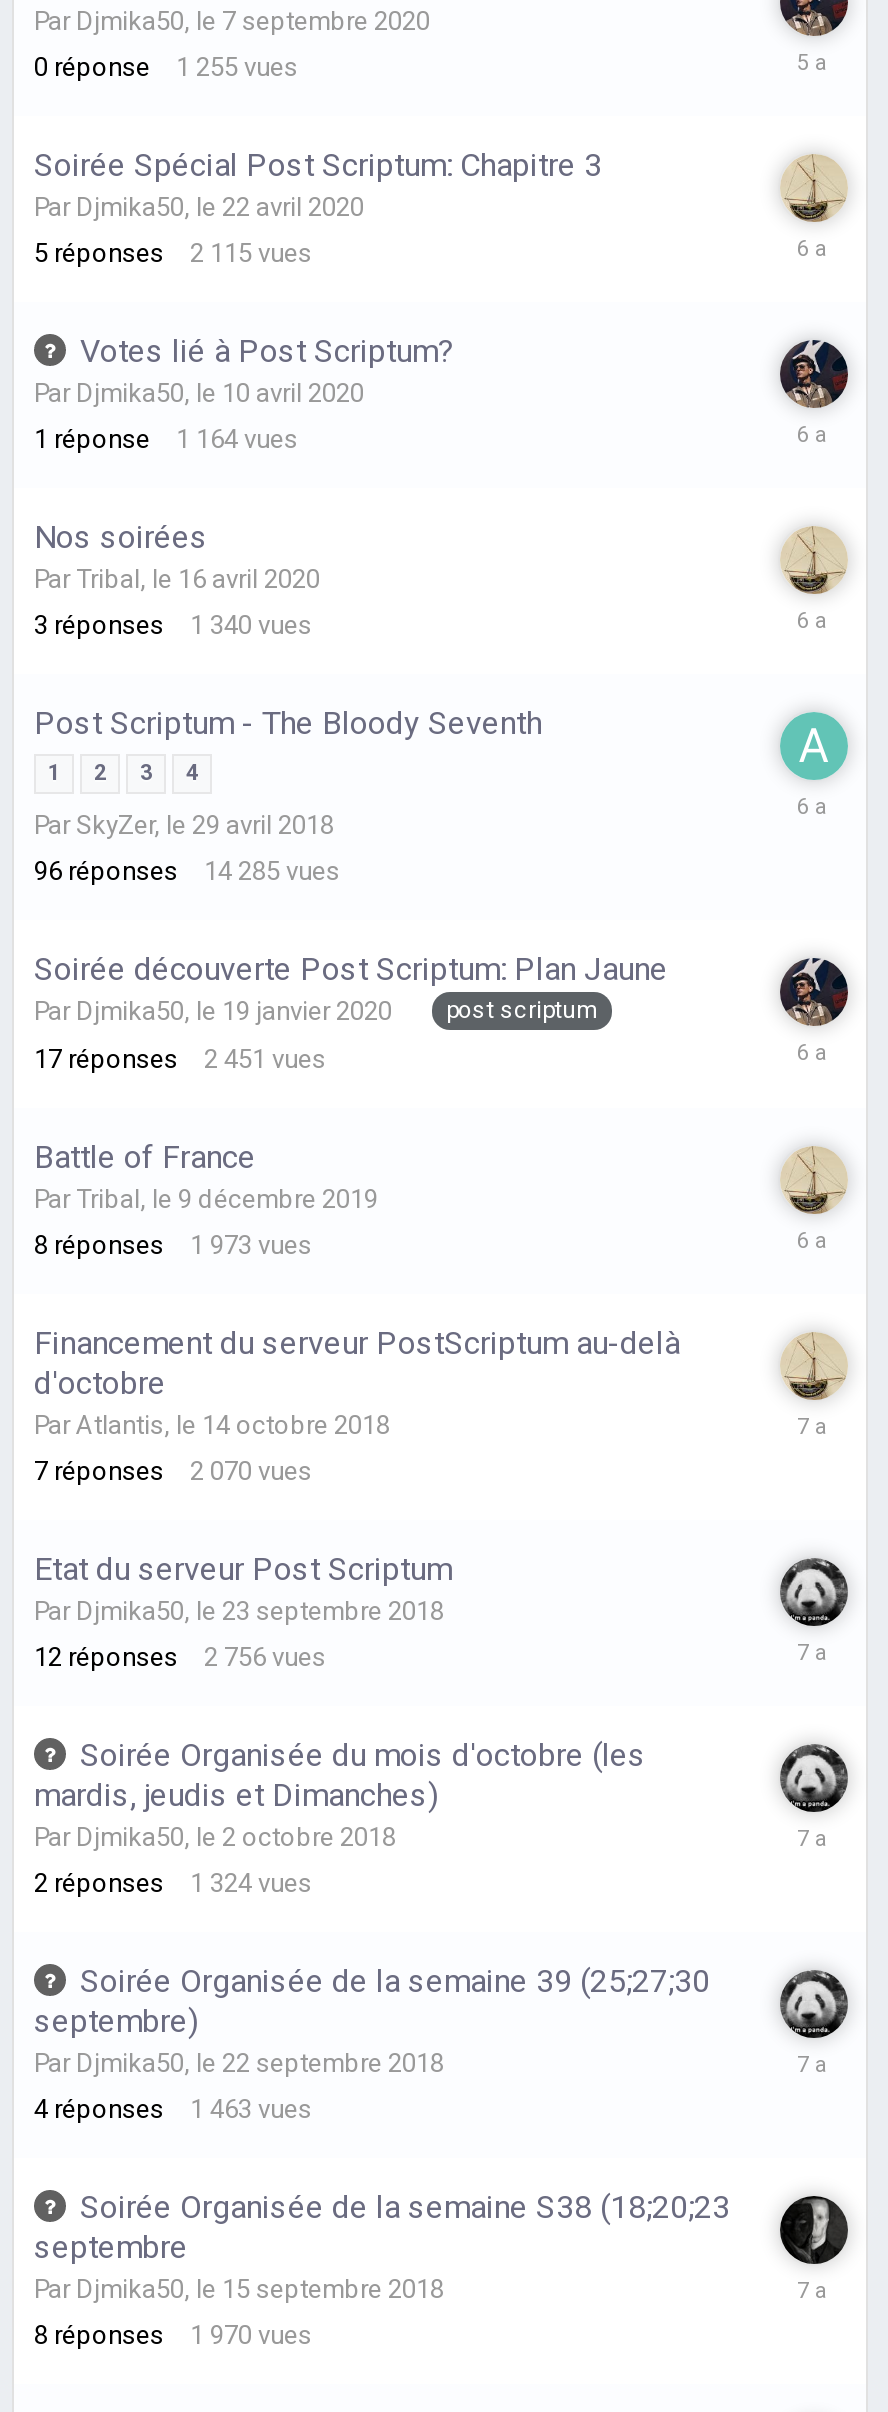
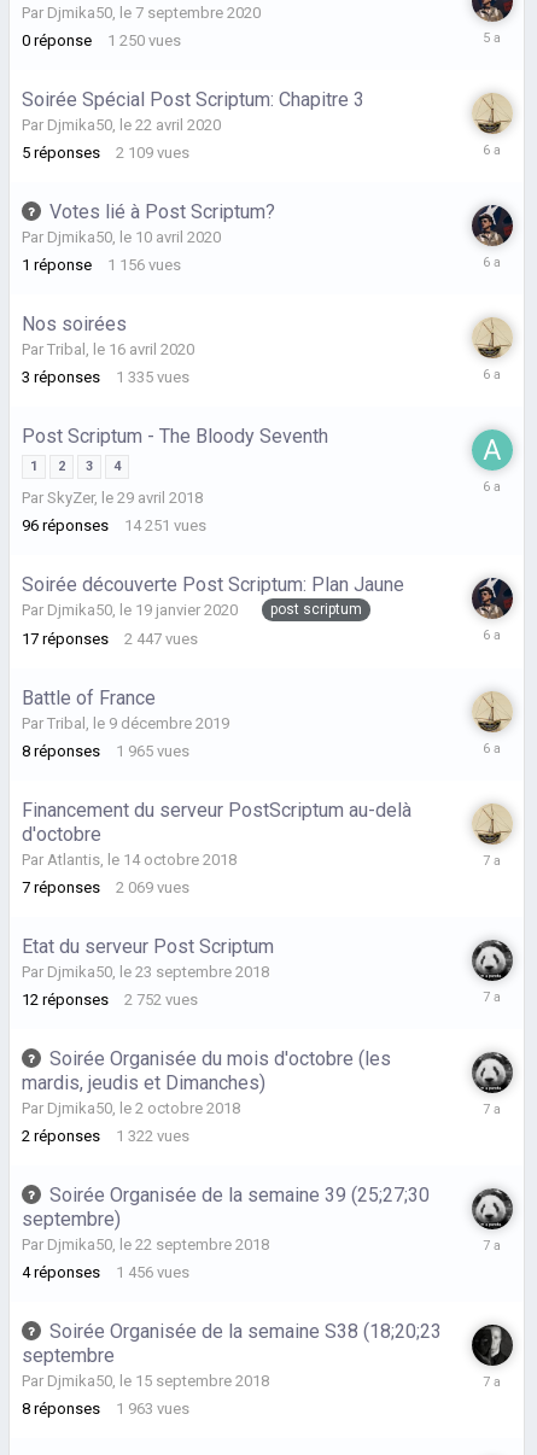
[34,53,298,83] 0 réponse 1 255 vues -> [22,32,181,50] 0 réponse 1 250 vues
[34,239,312,269] 5 réponses 2 115 vues -> [22,144,189,162] 5 réponses 2 109 vues
[34,425,298,455] 1 réponse 1 164 vues -> [22,256,181,274] 1 réponse 1 156 vues
[34,611,312,641] 3 réponses 1 340 vues -> [22,368,189,386] 3 réponses 1 335 vues
[34,857,340,887] 96 réponses 14 285 vues -> [22,517,206,535] 96 réponses 14 251 vues
[34,1044,326,1074] 17 réponses 2 451 vues -> [22,630,198,648] 17 réponses 2 447 vues
[34,1230,312,1260] 8 réponses 1 973 vues -> [22,742,189,760] 8 réponses 1 965 vues
[34,1456,312,1486] 7 réponses 2 070 vues -> [22,878,189,896] 7 réponses 2 069 vues
[34,1642,326,1672] 12 réponses 2 756 vues -> [22,990,198,1008] 12 réponses 2 752 vues
[34,1868,312,1898] 2 réponses 1 324 vues -> [22,1127,189,1145] 2 réponses 1 322 vues
[34,2094,312,2124] 4 réponses 1 463 vues -> [22,1263,189,1281] 4 réponses 1 456 vues
[34,2320,312,2350] 8 réponses 1 970 vues -> [22,1399,189,1417] 8 réponses 1 963 vues

